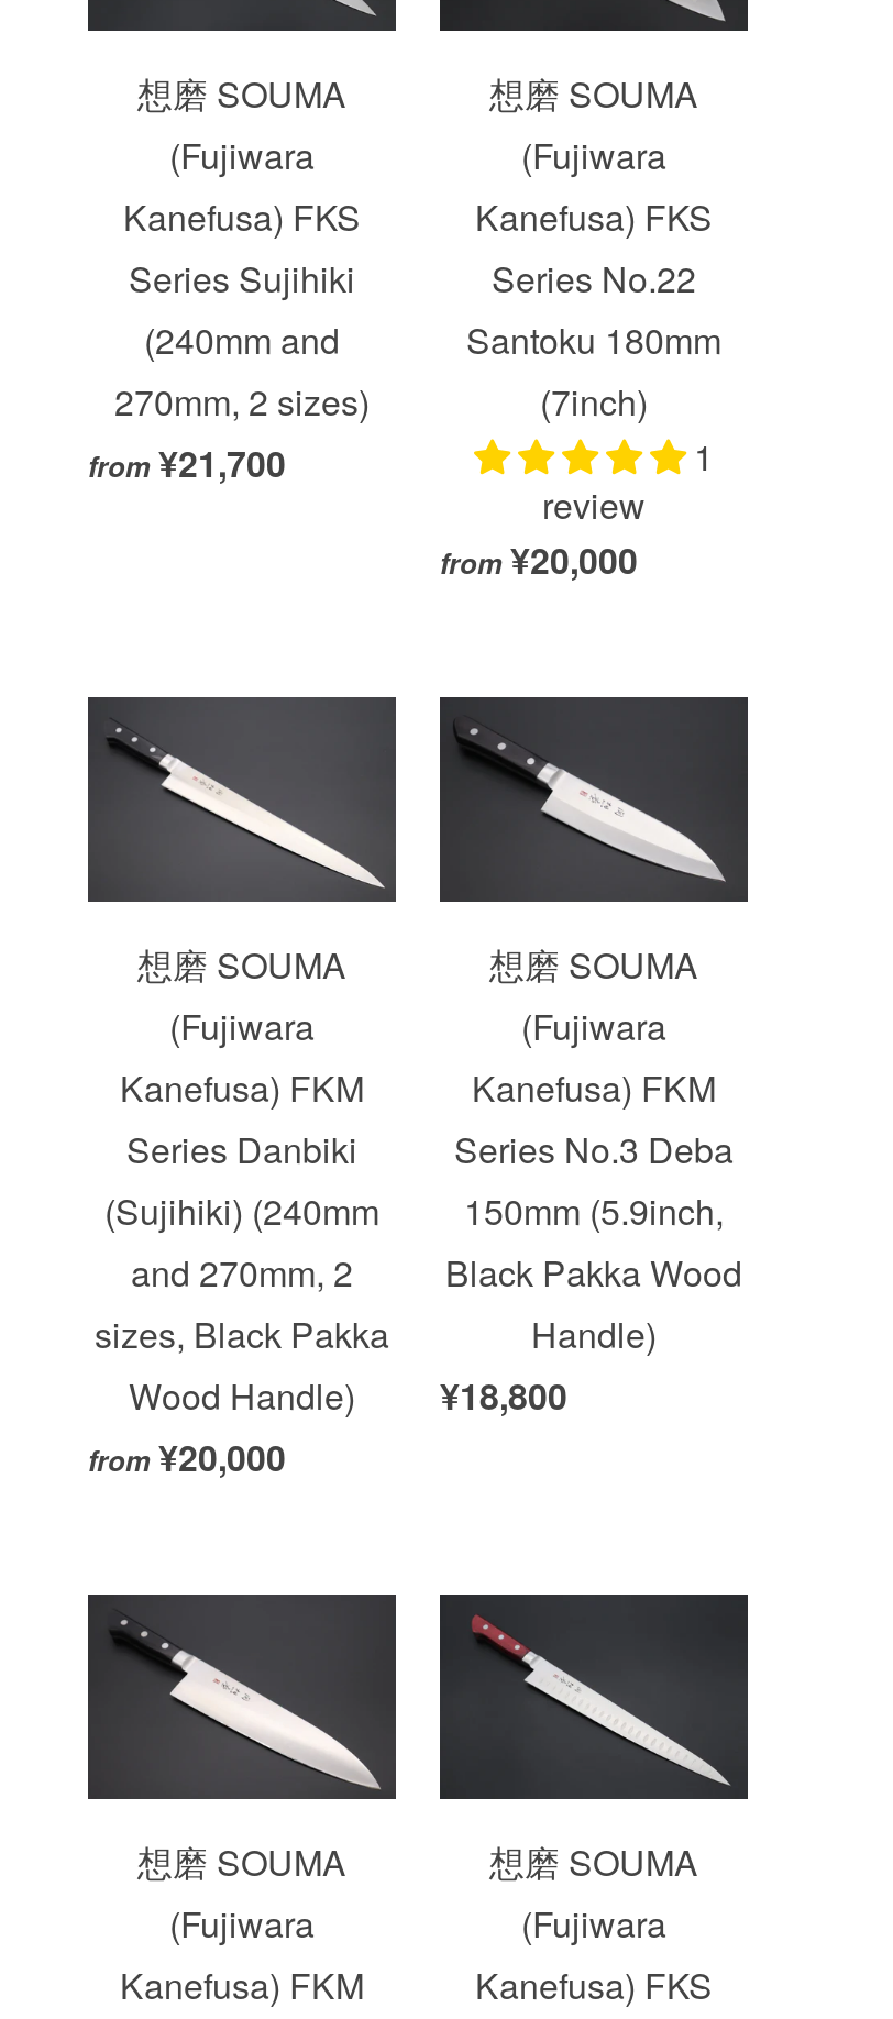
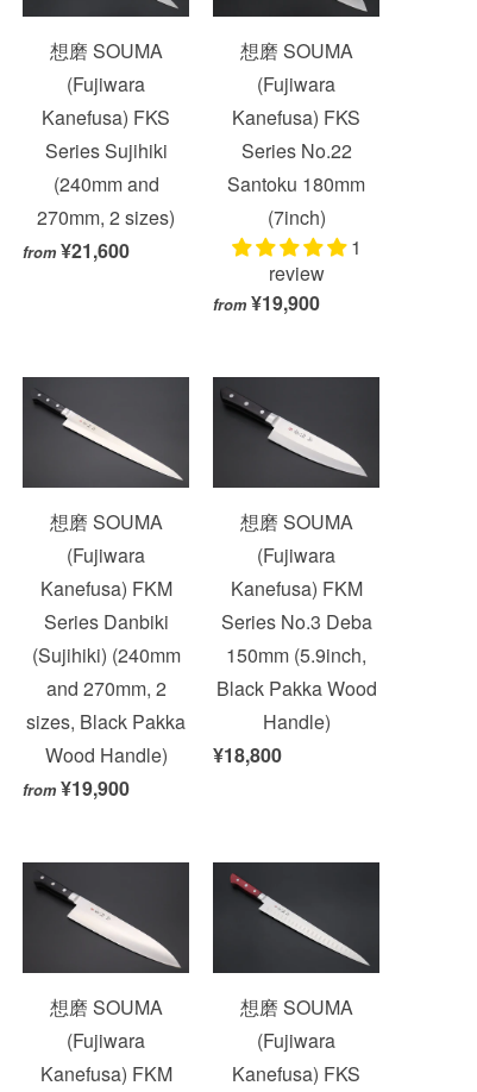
[88,437,286,488] from ¥21,700 -> [23,237,130,264] from ¥21,600
[440,534,638,585] from ¥20,000 -> [213,289,320,316] from ¥19,900
[88,1432,286,1483] from ¥20,000 -> [23,775,130,802] from ¥19,900

